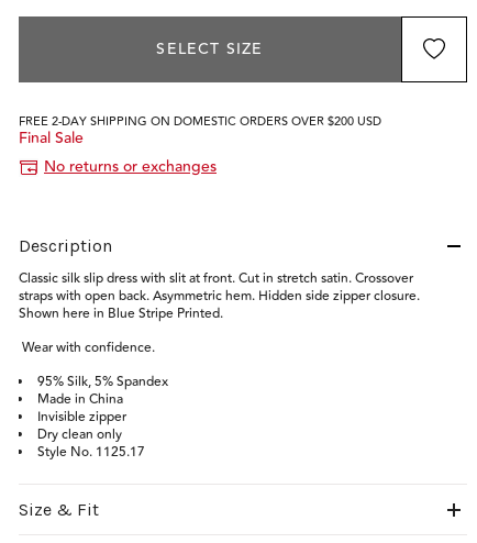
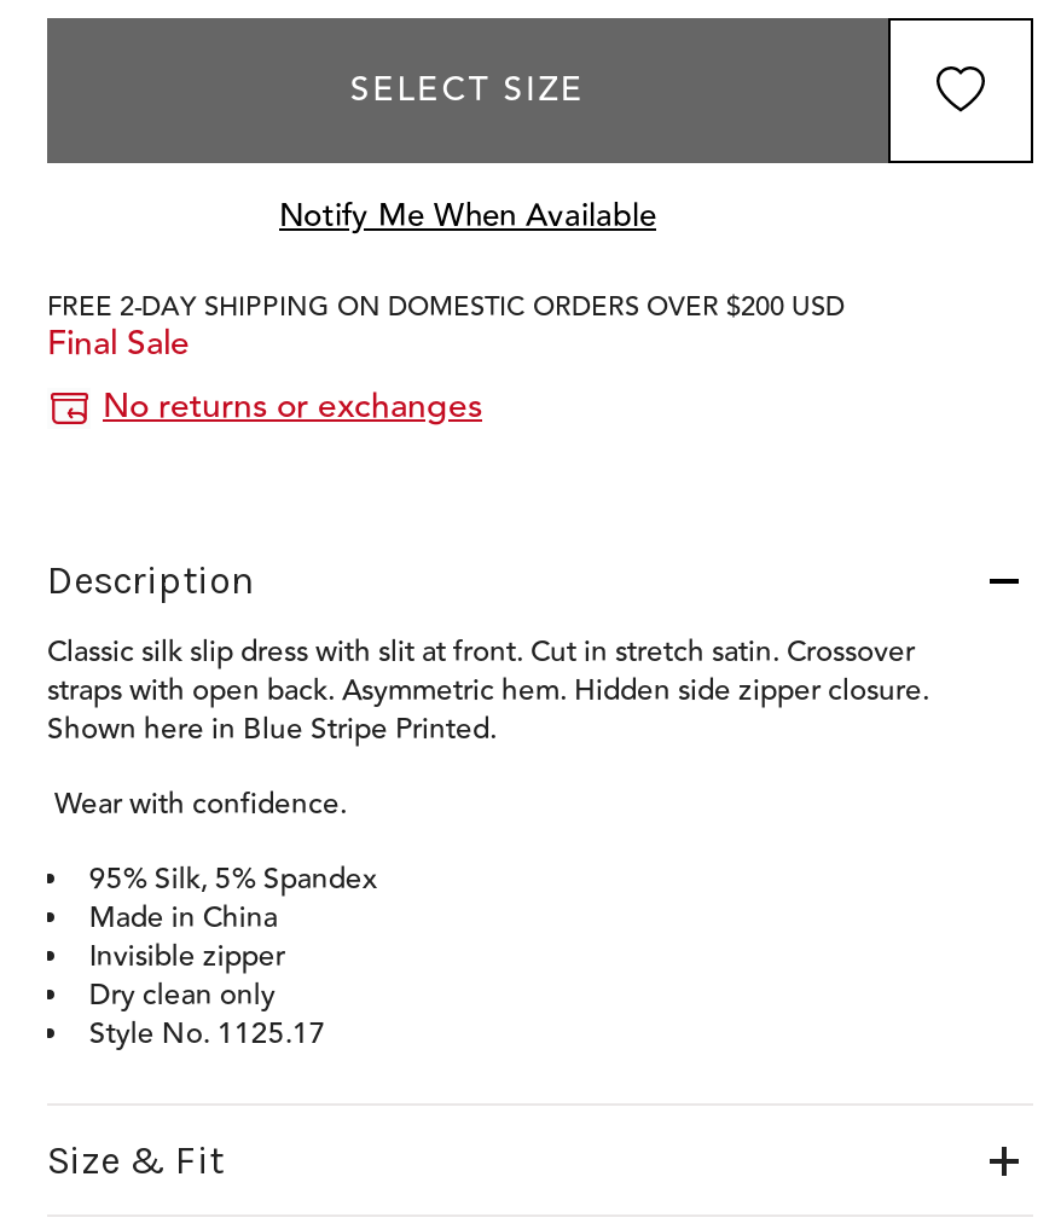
none -> [279,193,656,241] Notify Me When Available

